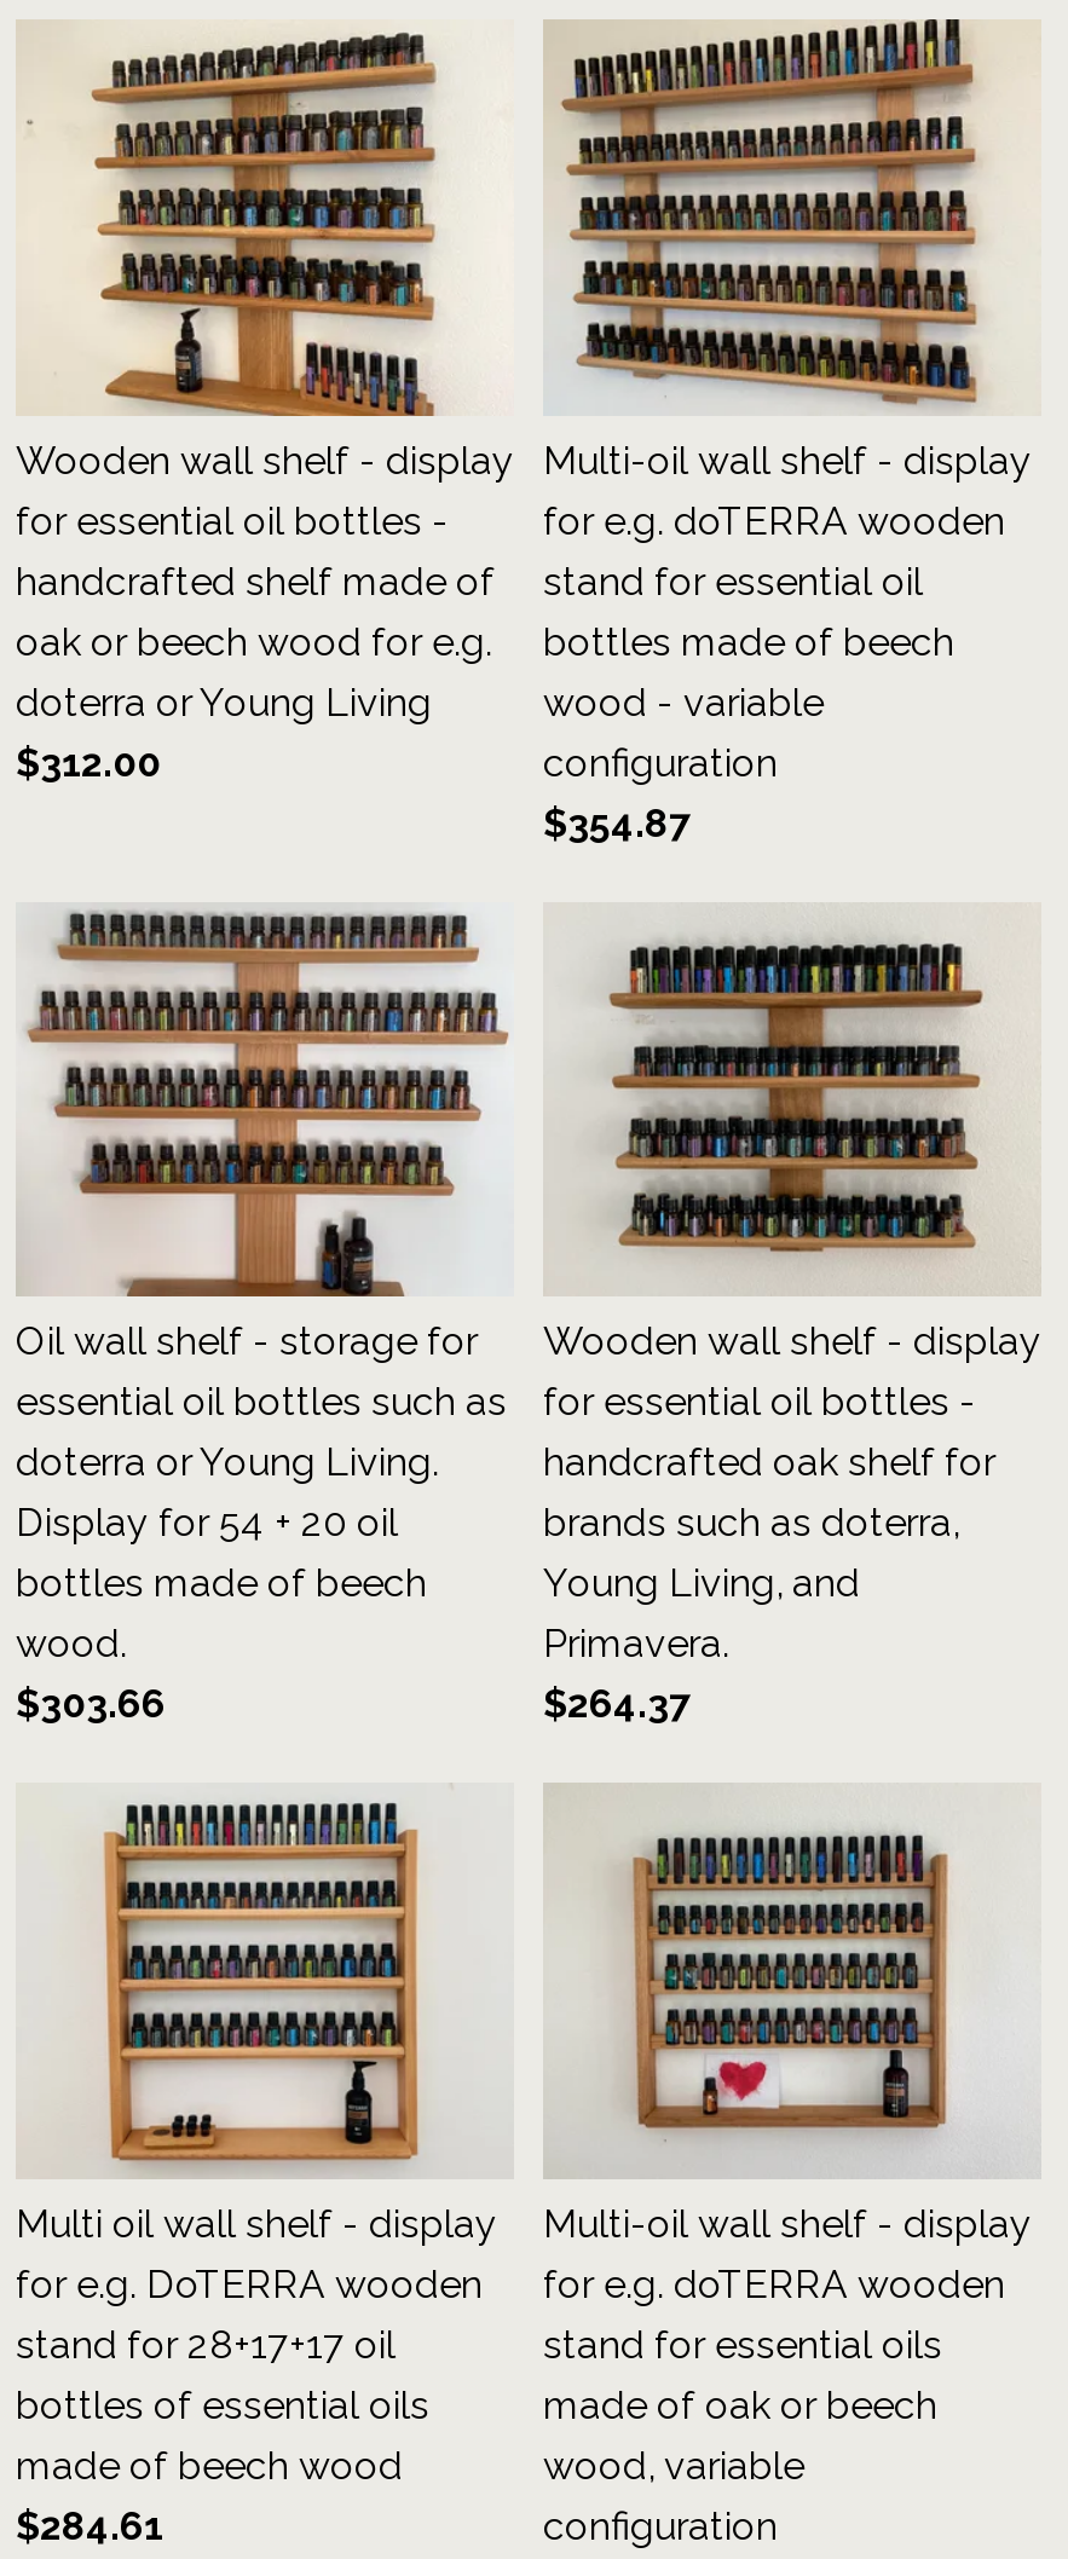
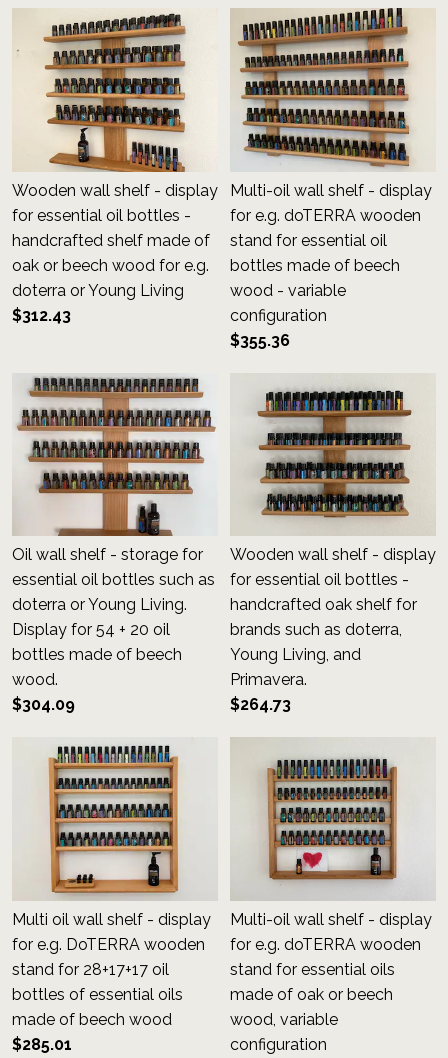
[16,739,161,785] $312.00 -> [12,305,71,324] $312.43
[543,799,691,845] $354.87 -> [230,330,290,349] $355.36
[16,1681,166,1727] $303.66 -> [12,695,75,714] $304.09
[543,1681,691,1727] $264.37 -> [230,695,291,714] $264.73
[16,2503,163,2549] $284.61 -> [12,1035,72,1054] $285.01

